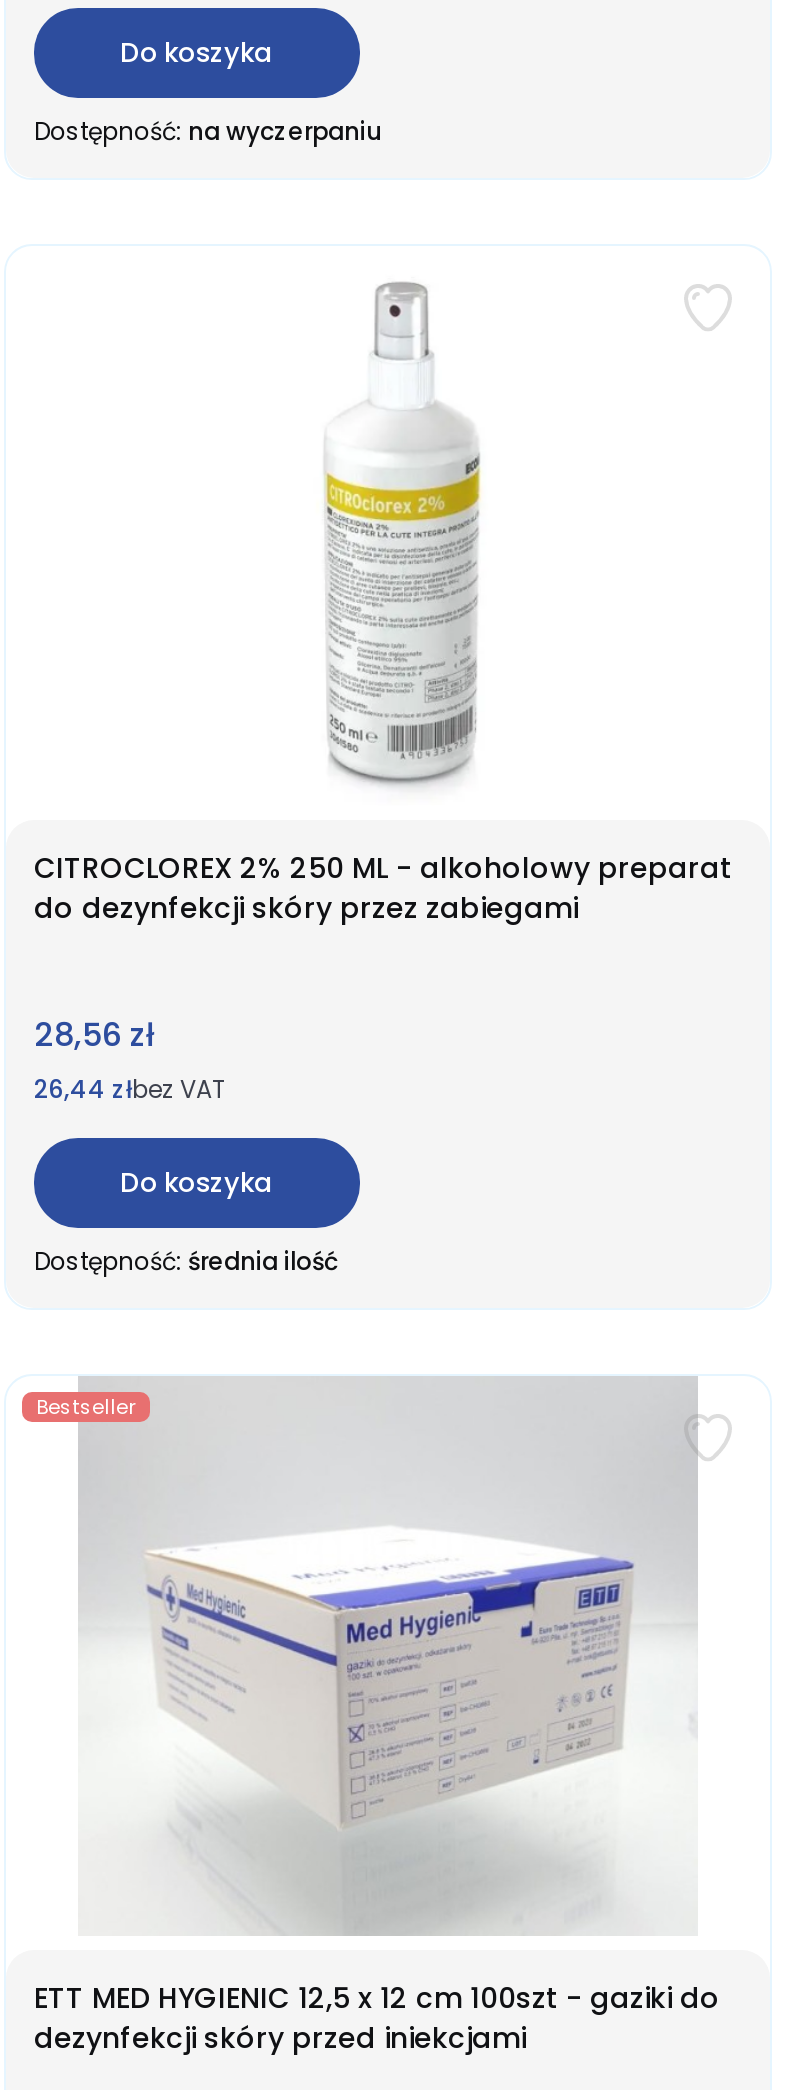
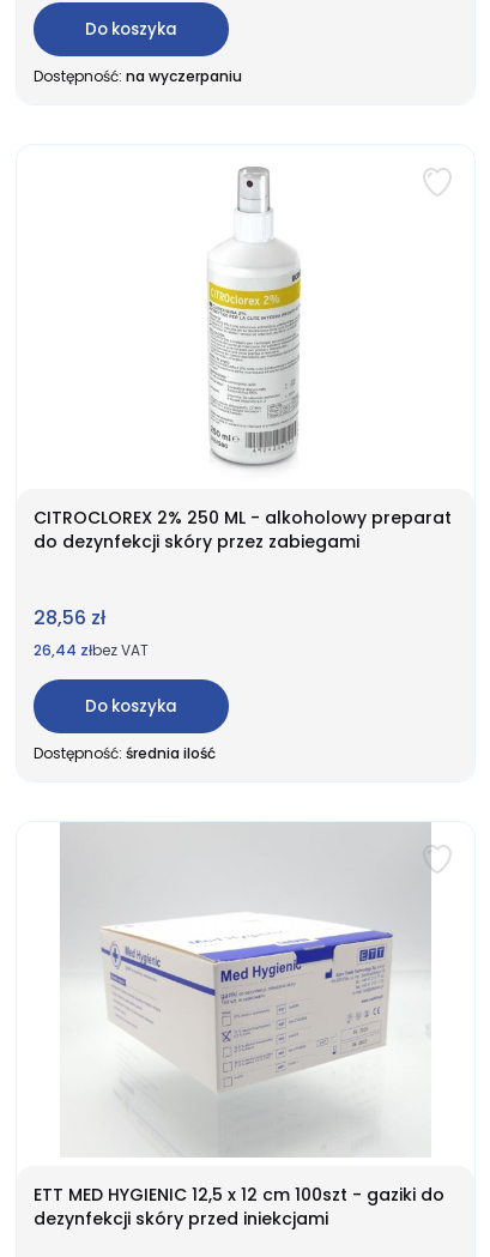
[36,1394,136,1420] Bestseller -> none

